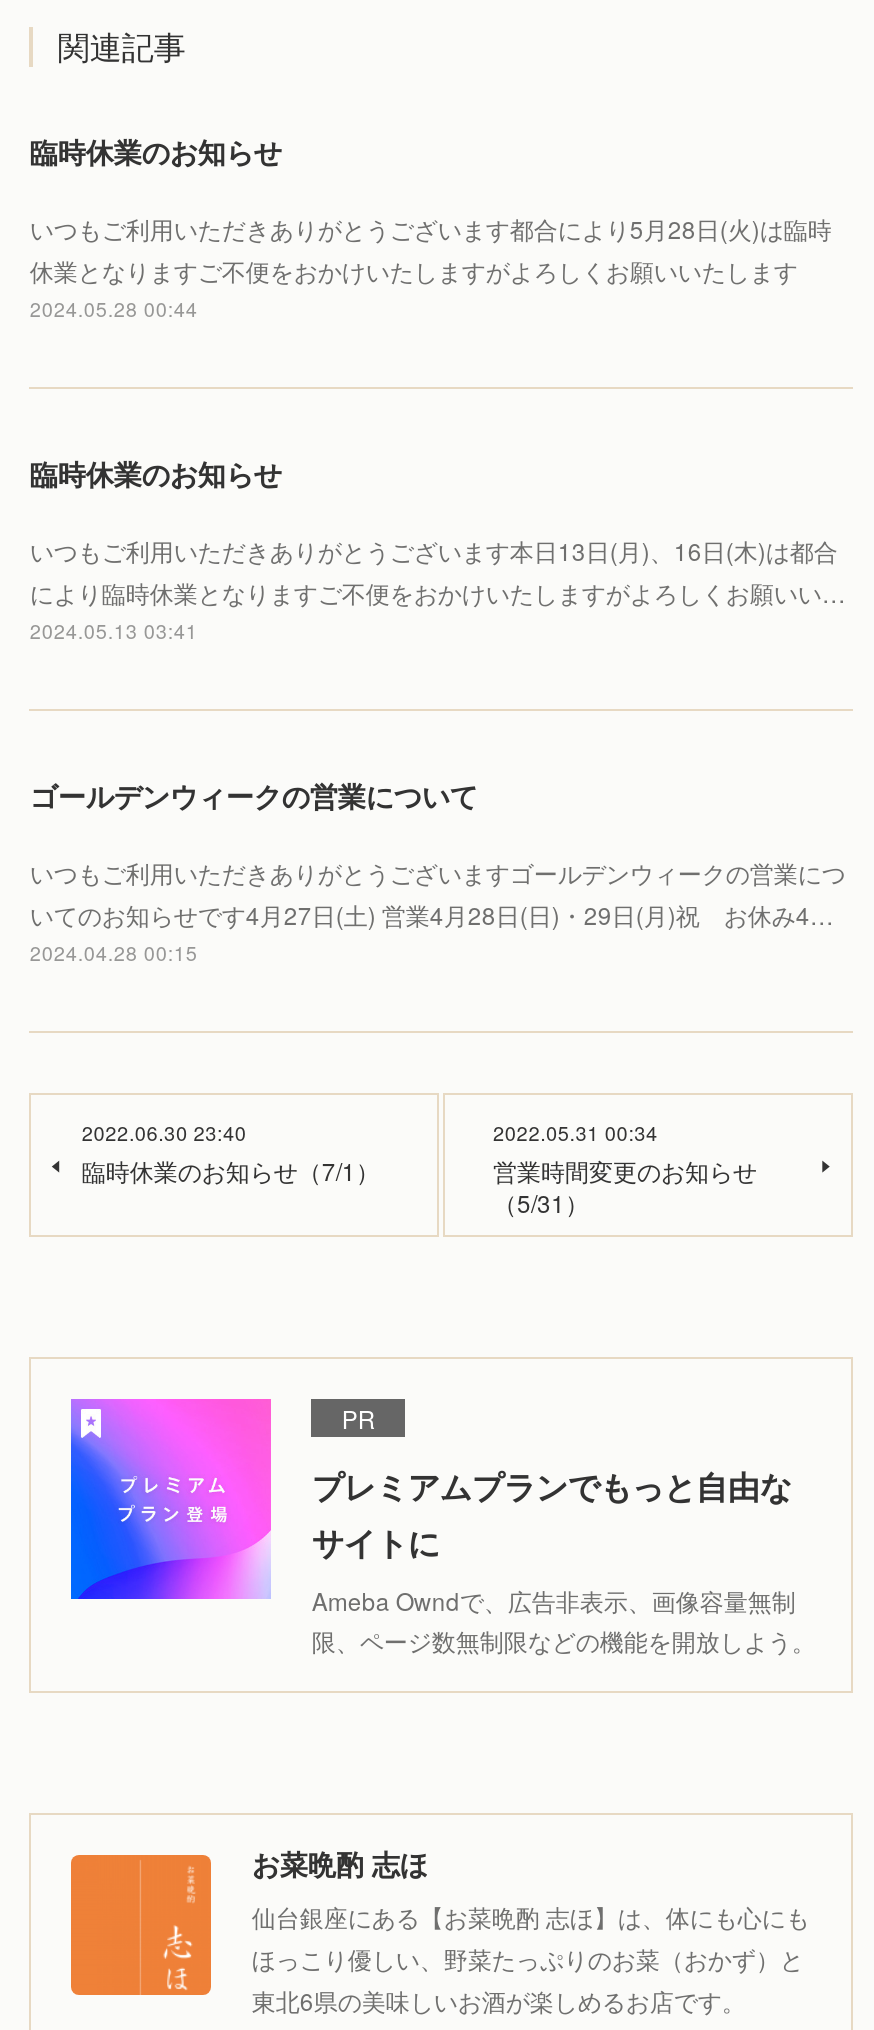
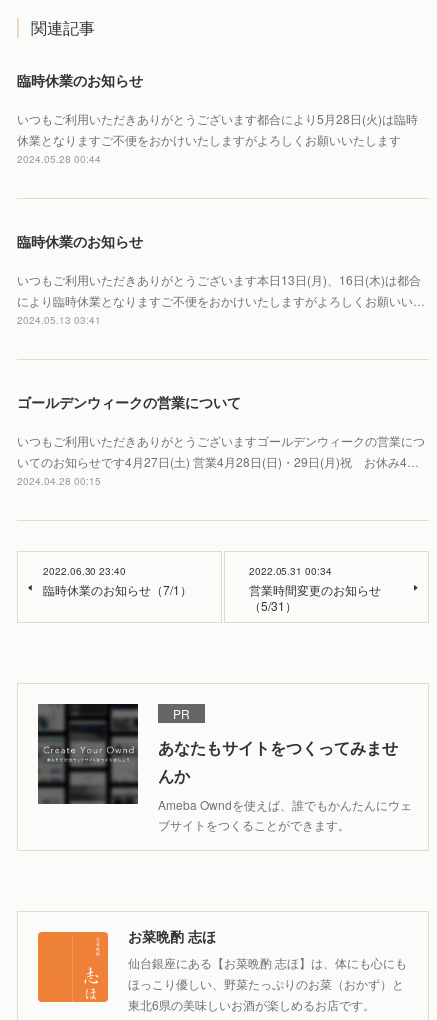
[69,1397,816,1657] [image] | プレミアムプランでもっと自由な | サイトに | Ameba Owndで、広告非表示、画像容量無制 | 限、ページ数無制限などの機能を開放しよう。 -> [37,703,412,833] [image] | あなたもサイトをつくってみませ | んか | Ameba Owndを使えば、誰でもかんたんにウェ | ブサイトをつくることができます。

